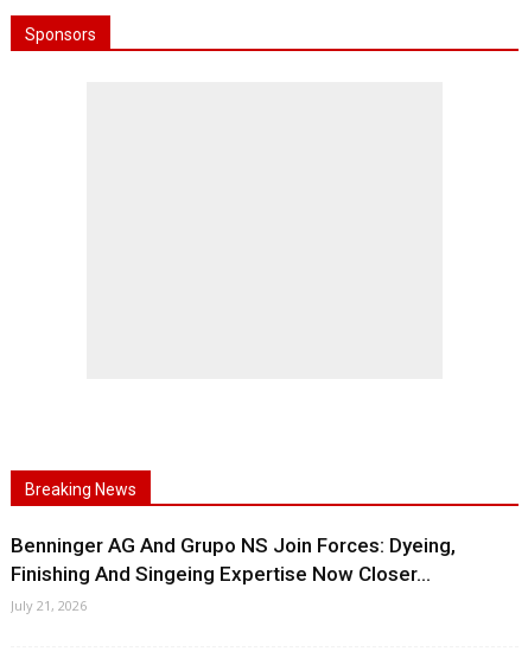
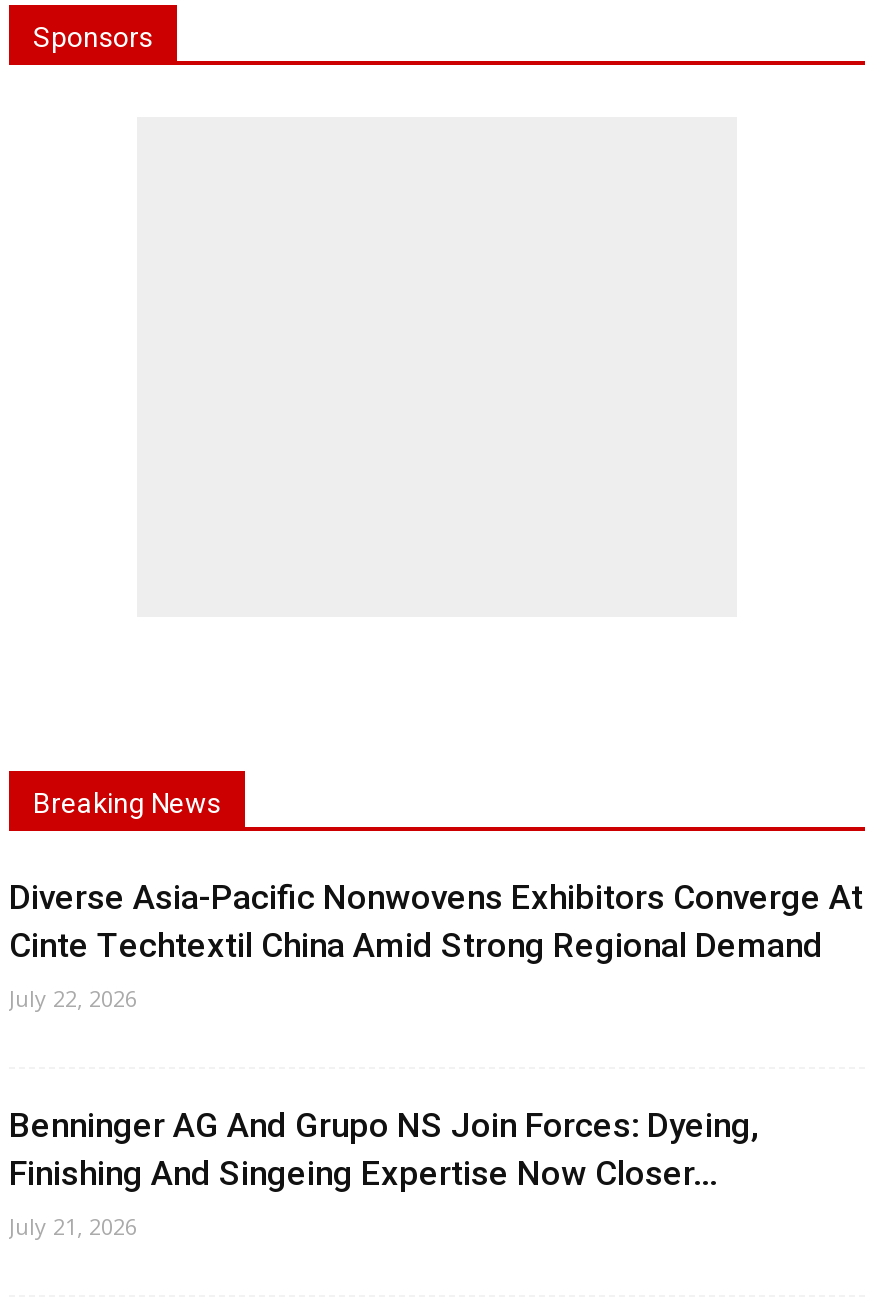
none -> [9,877,863,1013] Diverse Asia-Pacific Nonwovens Exhibitors Converge At | Cinte Techtextil China Amid Strong Regional Demand | July 22, 2026

